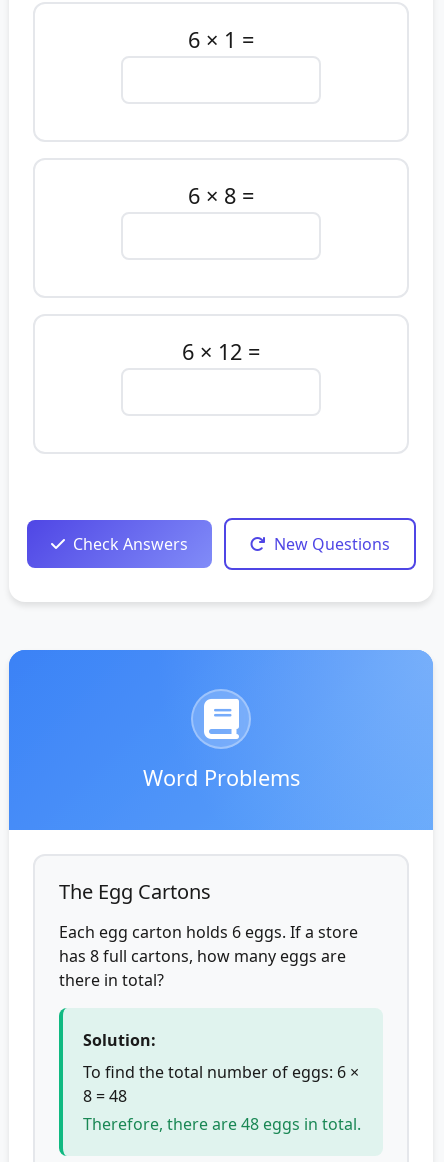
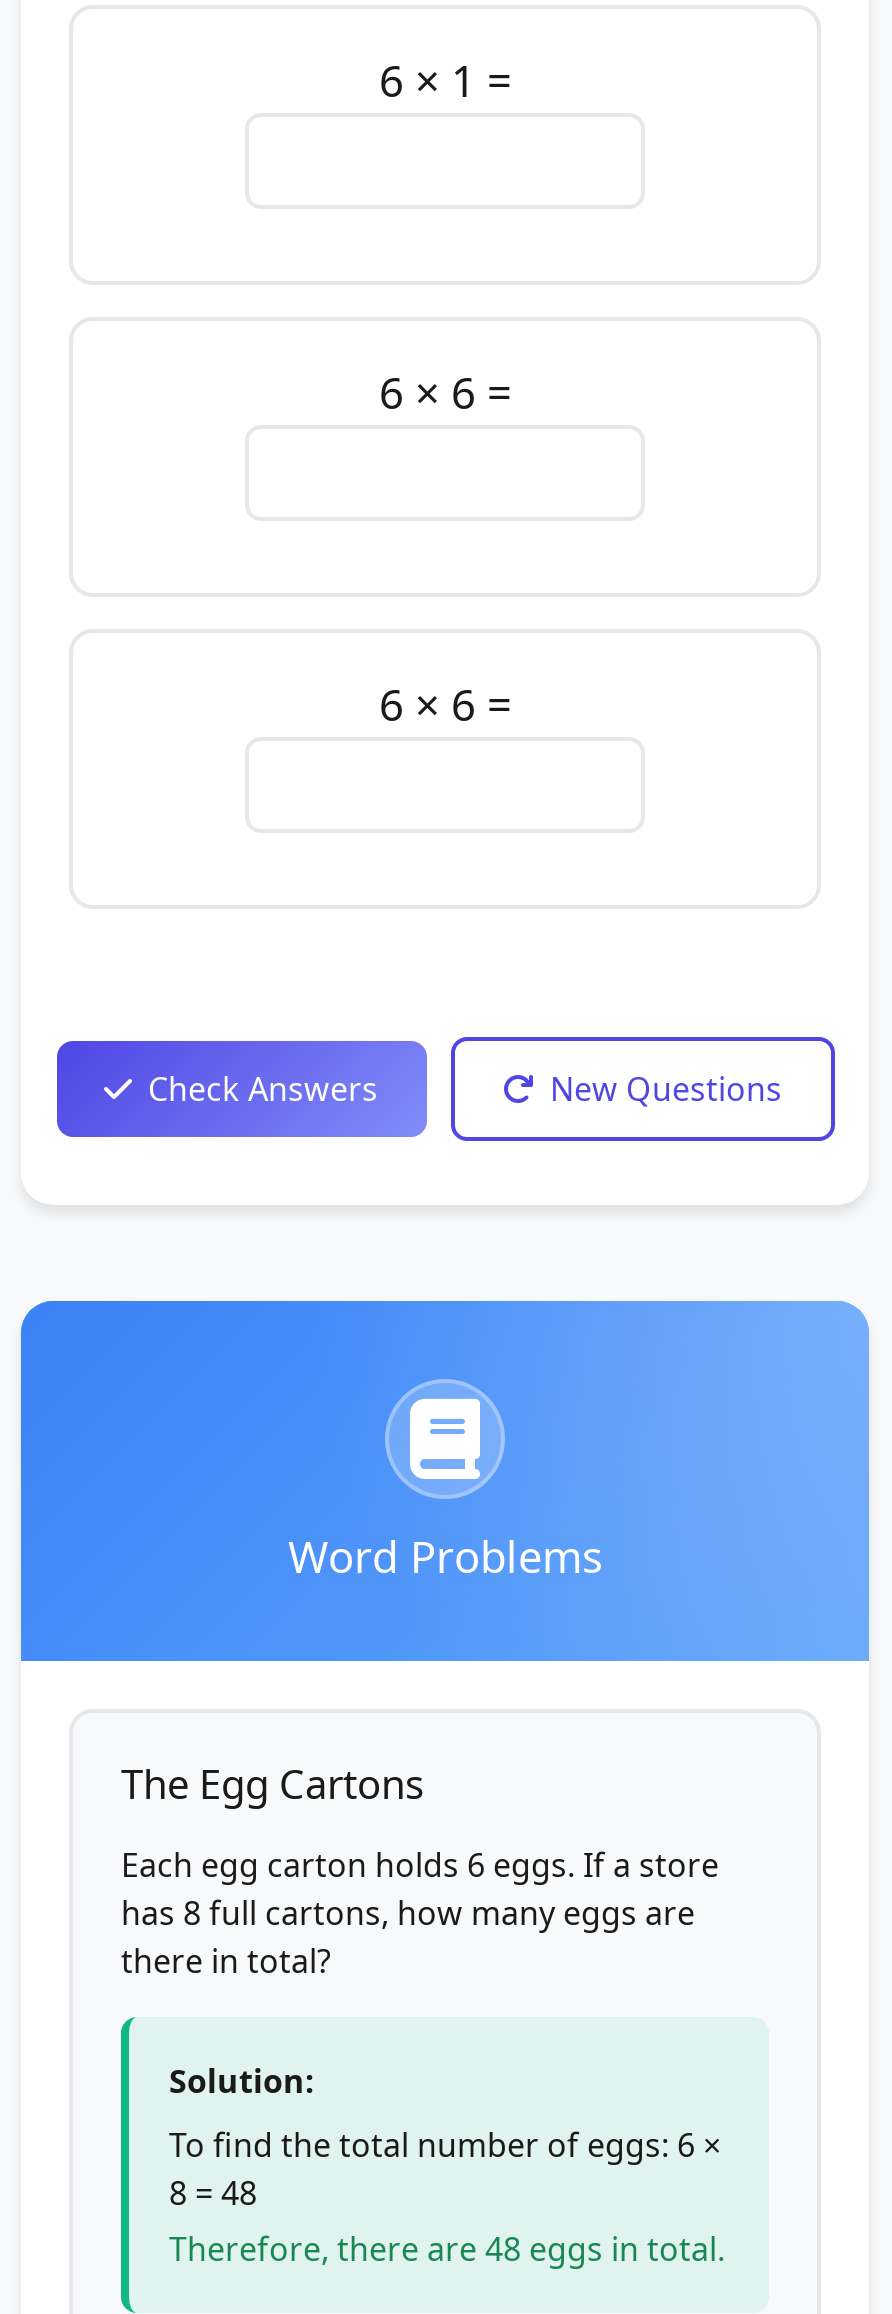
[188,181,254,210] 6 × 8 = -> [379,363,511,421] 6 × 6 =
[182,337,260,366] 6 × 12 = -> [379,675,511,733] 6 × 6 =

